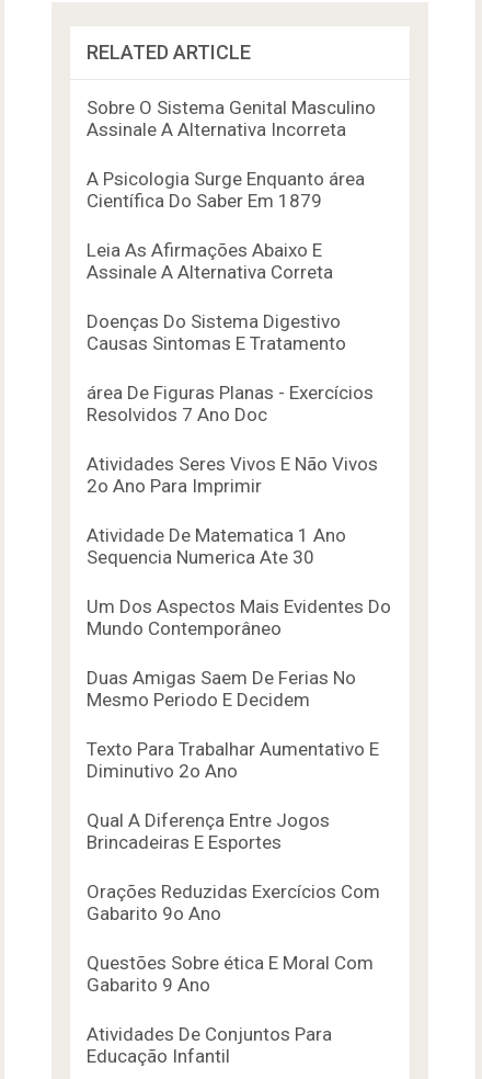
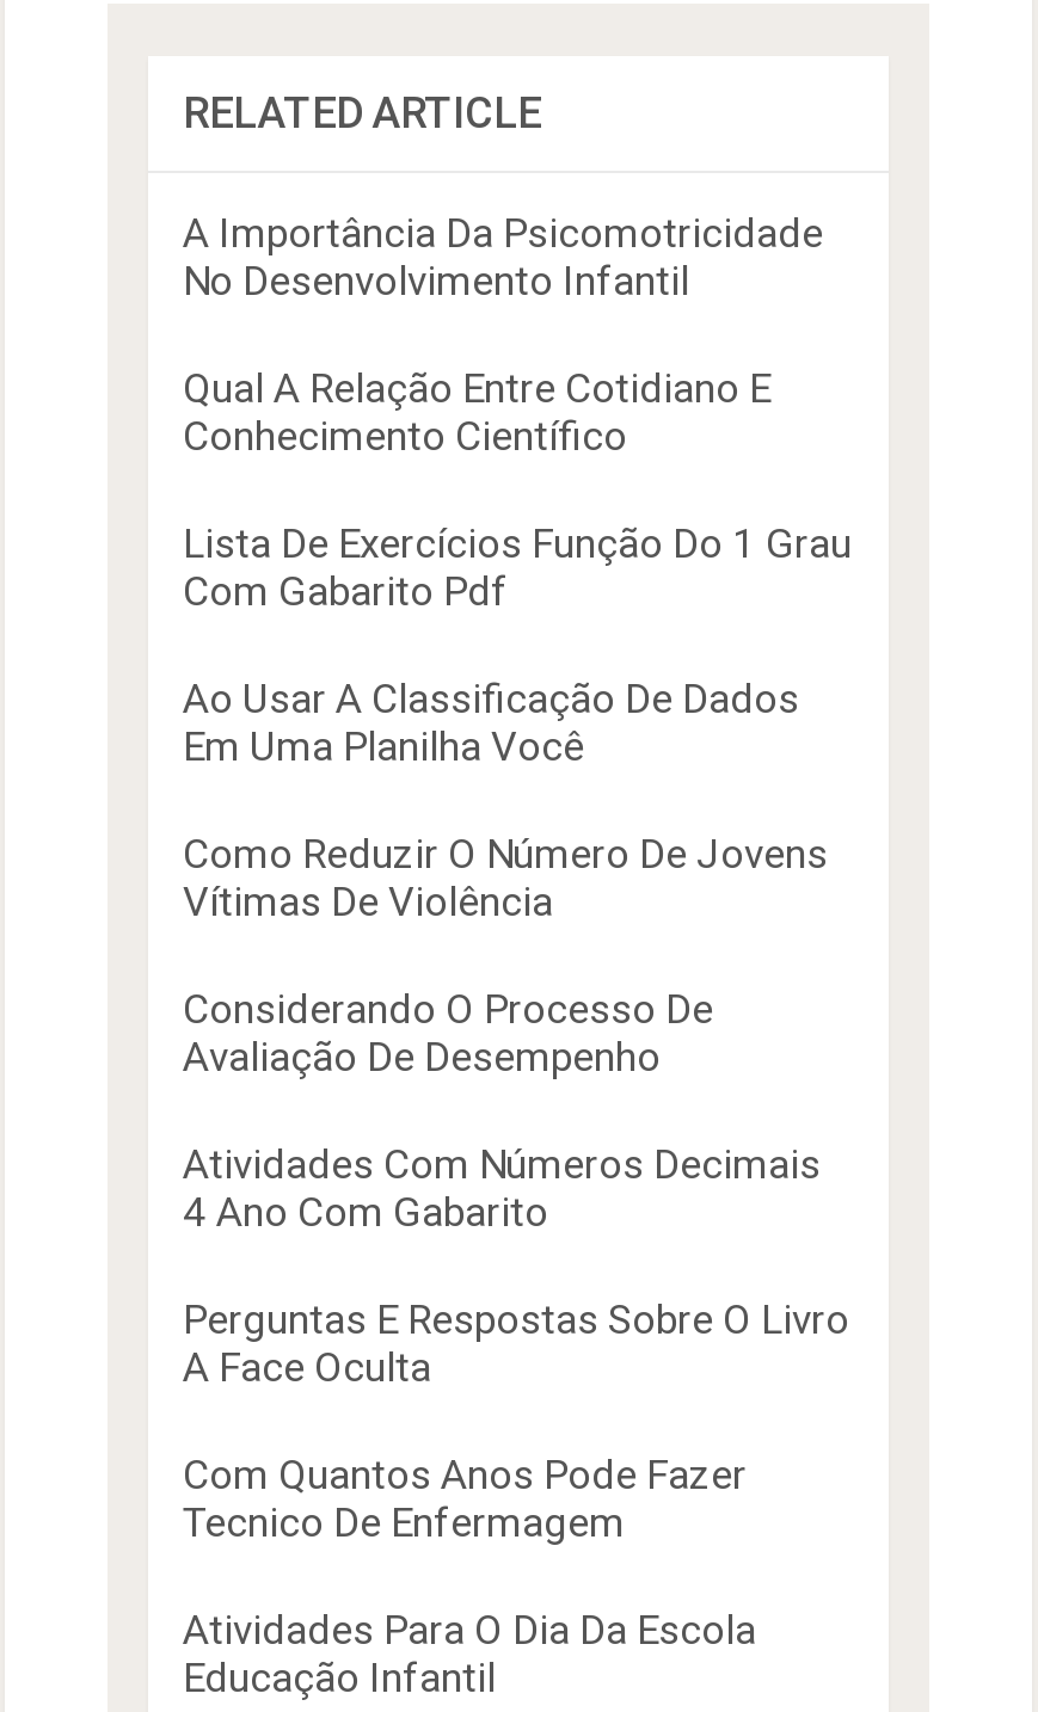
[86,96,391,1045] Sobre O Sistema Genital Masculino | Assinale A Alternativa Incorreta | A Psicologia Surge Enquanto área | Científica Do Saber Em 1879 | Leia As Afirmações Abaixo E | Assinale A Alternativa Correta | Doenças Do Sistema Digestivo | Causas Sintomas E Tratamento | área De Figuras Planas - Exercícios | Resolvidos 7 Ano Doc | Atividades Seres Vivos E Não Vivos | 2o Ano Para Imprimir | Atividade De Matematica 1 Ano | Sequencia Numerica Ate 30 | Um Dos Aspectos Mais Evidentes Do | Mundo Contemporâneo | Duas Amigas Saem De Ferias No | Mesmo Periodo E Decidem | Texto Para Trabalhar Aumentativo E | Diminutivo 2o Ano | Qual A Diferença Entre Jogos | Brincadeiras E Esportes | Orações Reduzidas Exercícios Com | Gabarito 9o Ano | Questões Sobre ética E Moral Com | Gabarito 9 Ano | Atividades De Conjuntos Para -> [183,209,852,1653] A Importância Da Psicomotricidade | No Desenvolvimento Infantil | Qual A Relação Entre Cotidiano E | Conhecimento Científico | Lista De Exercícios Função Do 1 Grau | Com Gabarito Pdf | Ao Usar A Classificação De Dados | Em Uma Planilha Você | Como Reduzir O Número De Jovens | Vítimas De Violência | Considerando O Processo De | Avaliação De Desempenho | Atividades Com Números Decimais | 4 Ano Com Gabarito | Perguntas E Respostas Sobre O Livro | A Face Oculta | Com Quantos Anos Pode Fazer | Tecnico De Enfermagem | Atividades Para O Dia Da Escola

